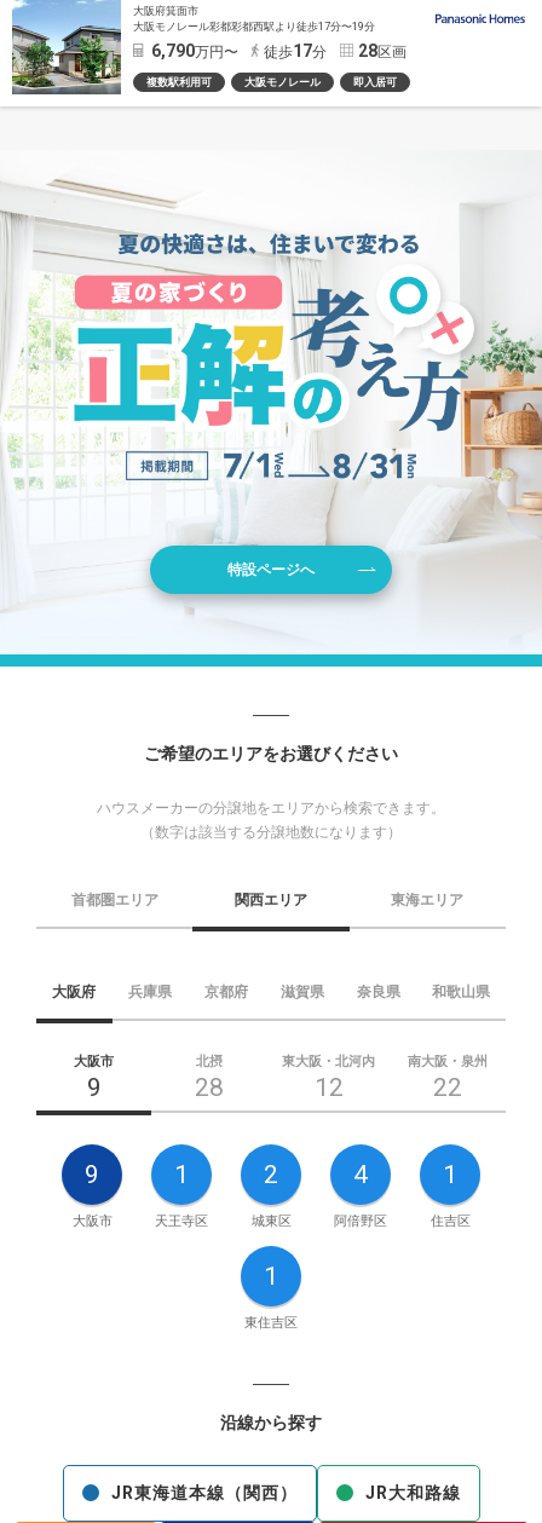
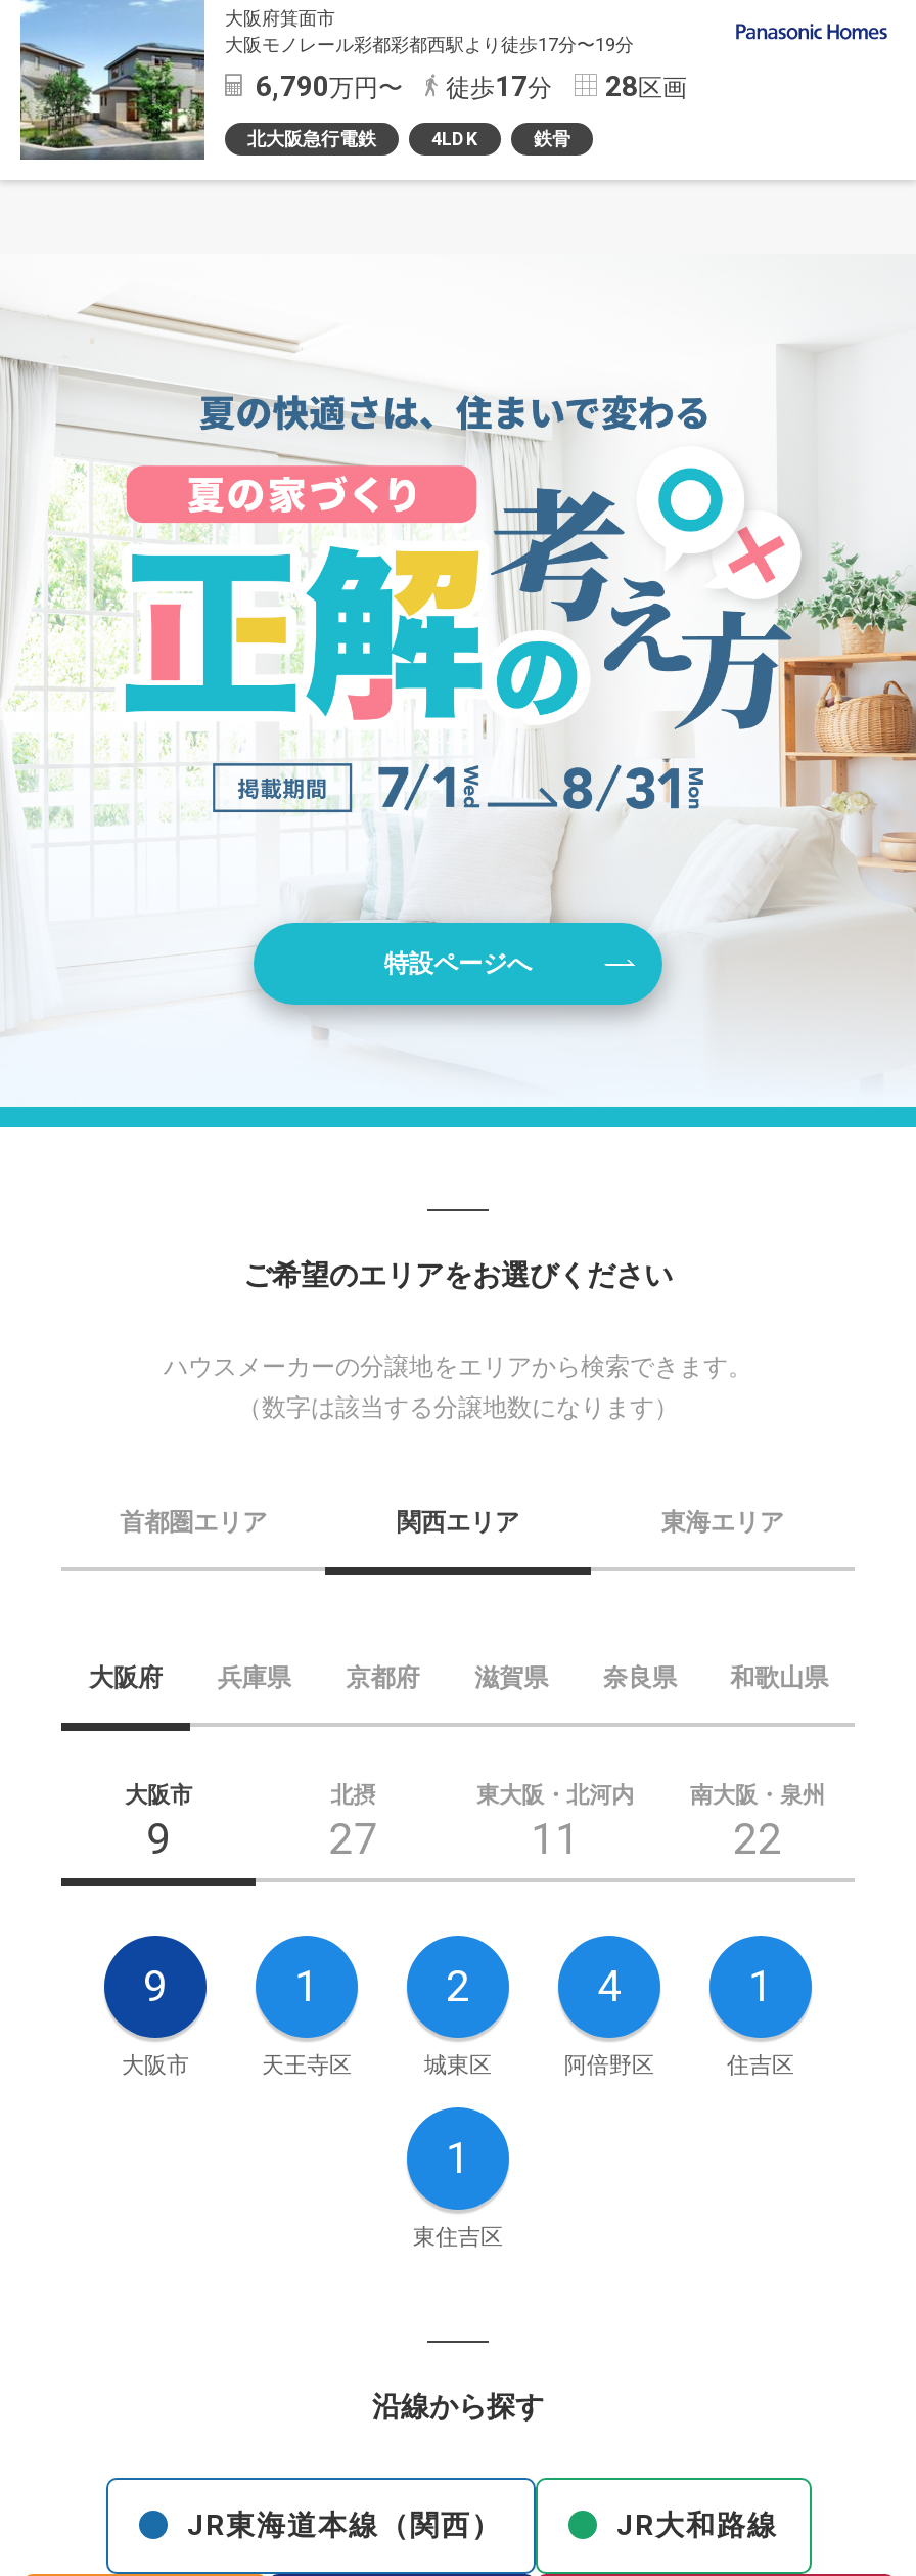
[146,77,397,89] 複数駅利用可 | 大阪モノレール | 即入居可 -> [247,130,570,150] 北大阪急行電鉄 | 4LDK | 鉄骨
[194,1073,223,1102] 28 -> [329,1814,378,1863] 27
[314,1073,343,1102] 12 -> [531,1814,580,1863] 11

